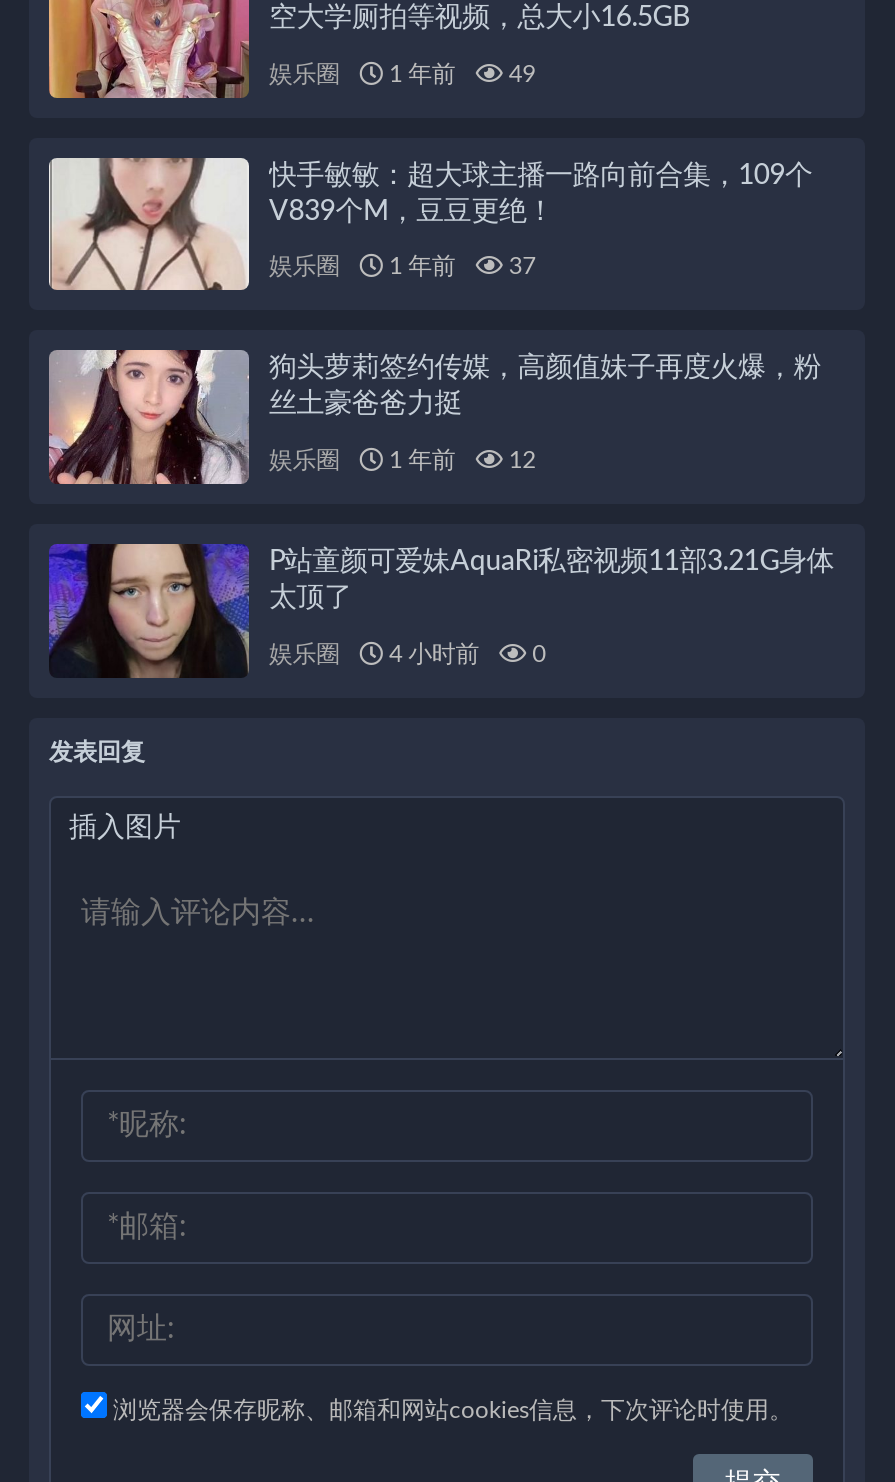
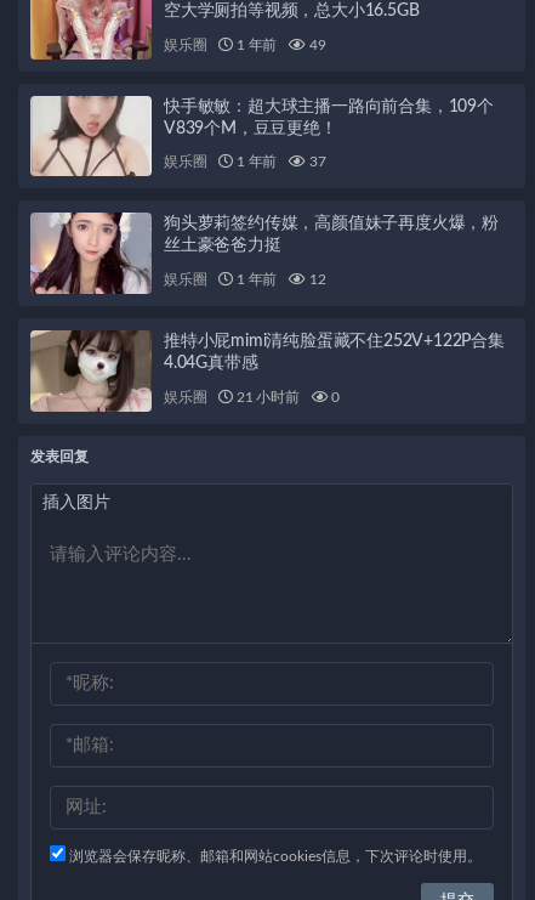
[47,542,834,680] [image] | P站童颜可爱妹AquaRi私密视频11部3.21G身体 | 太顶了 -> [29,329,504,413] [image] | 推特小屁mimi清纯脸蛋藏不住252V+122P合集 | 4.04G真带感
[383,641,479,665] 4 小时前 -> [233,389,299,404] 21 小时前

